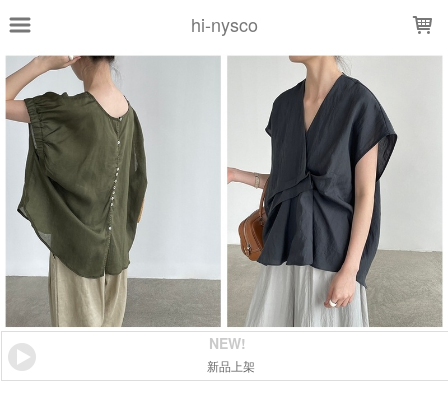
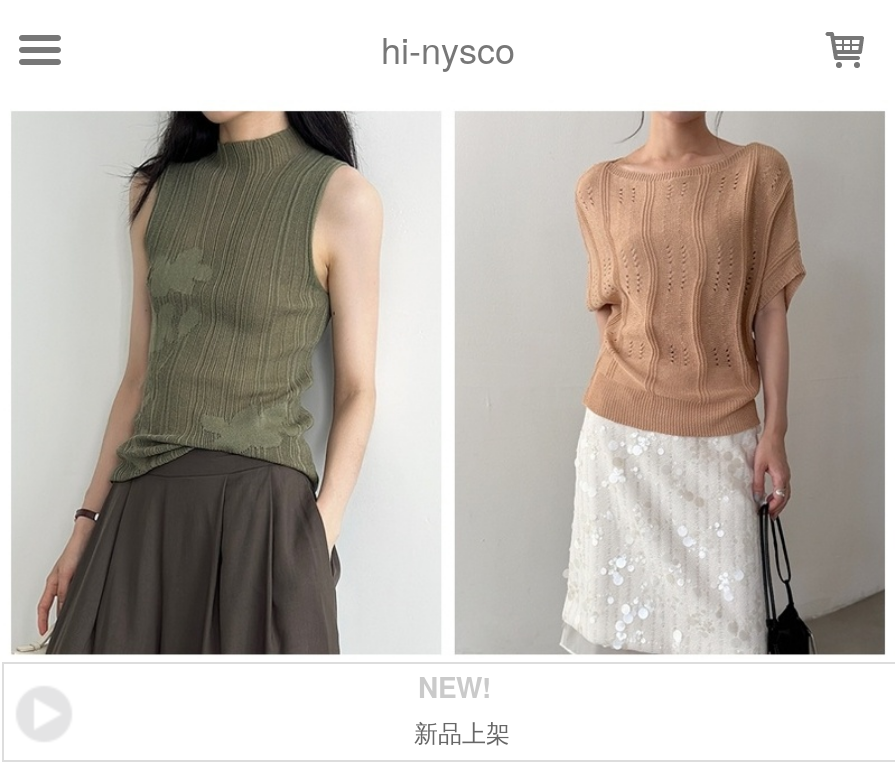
[5,55,221,328] [image] -> [12,110,440,656] [image]
[228,56,442,327] [image] -> [456,110,886,654] [image]

